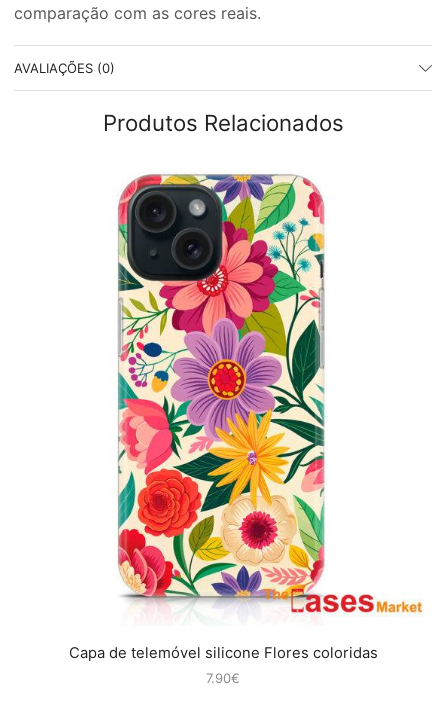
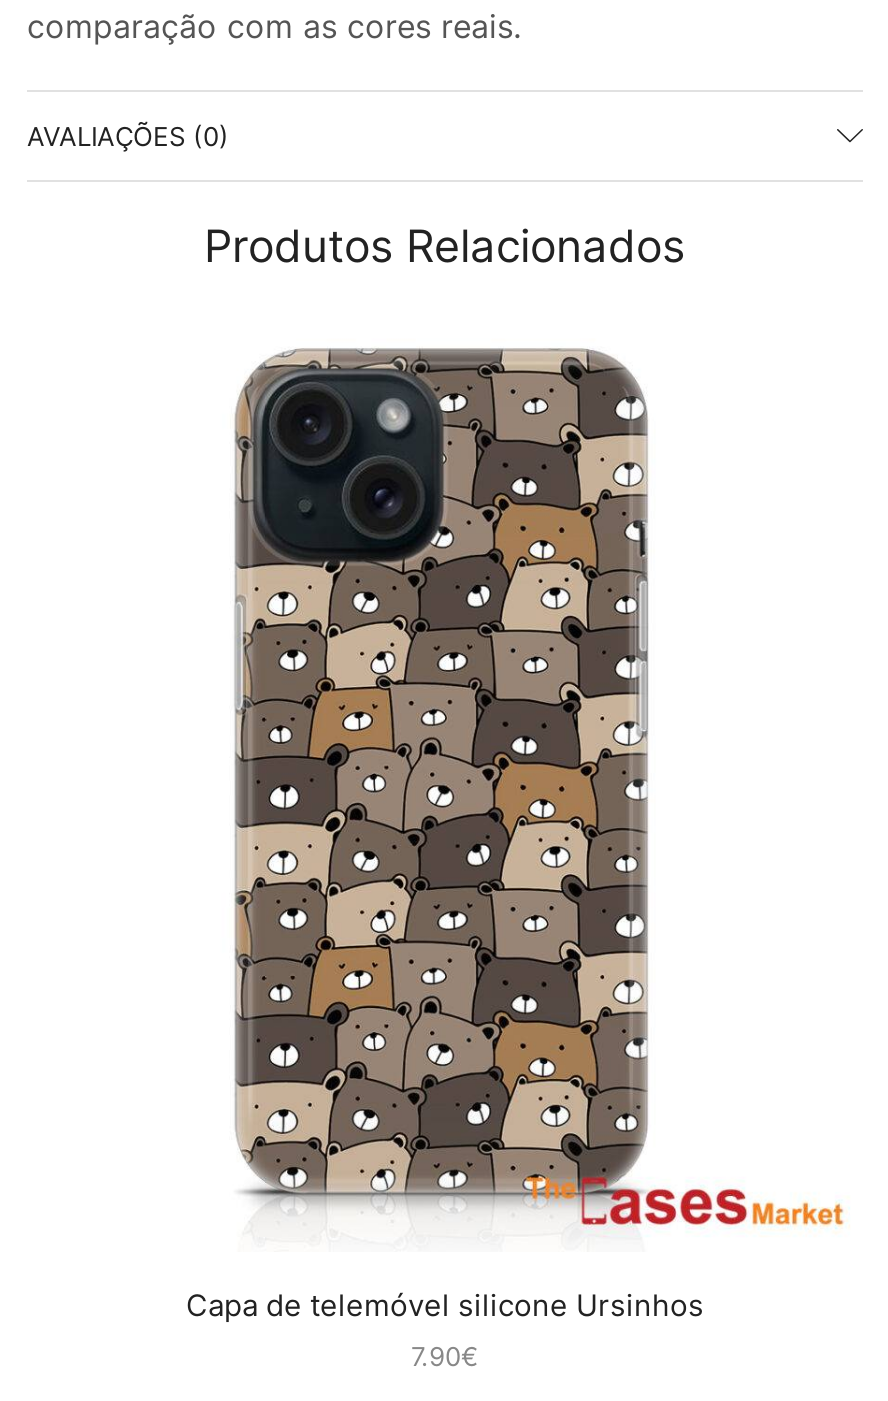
[118,175,325,603] [image] -> [235,348,649,1222] [image]
[68,644,377,662] Capa de telemóvel silicone Flores coloridas -> [186,1288,704,1324] Capa de telemóvel silicone Ursinhos

